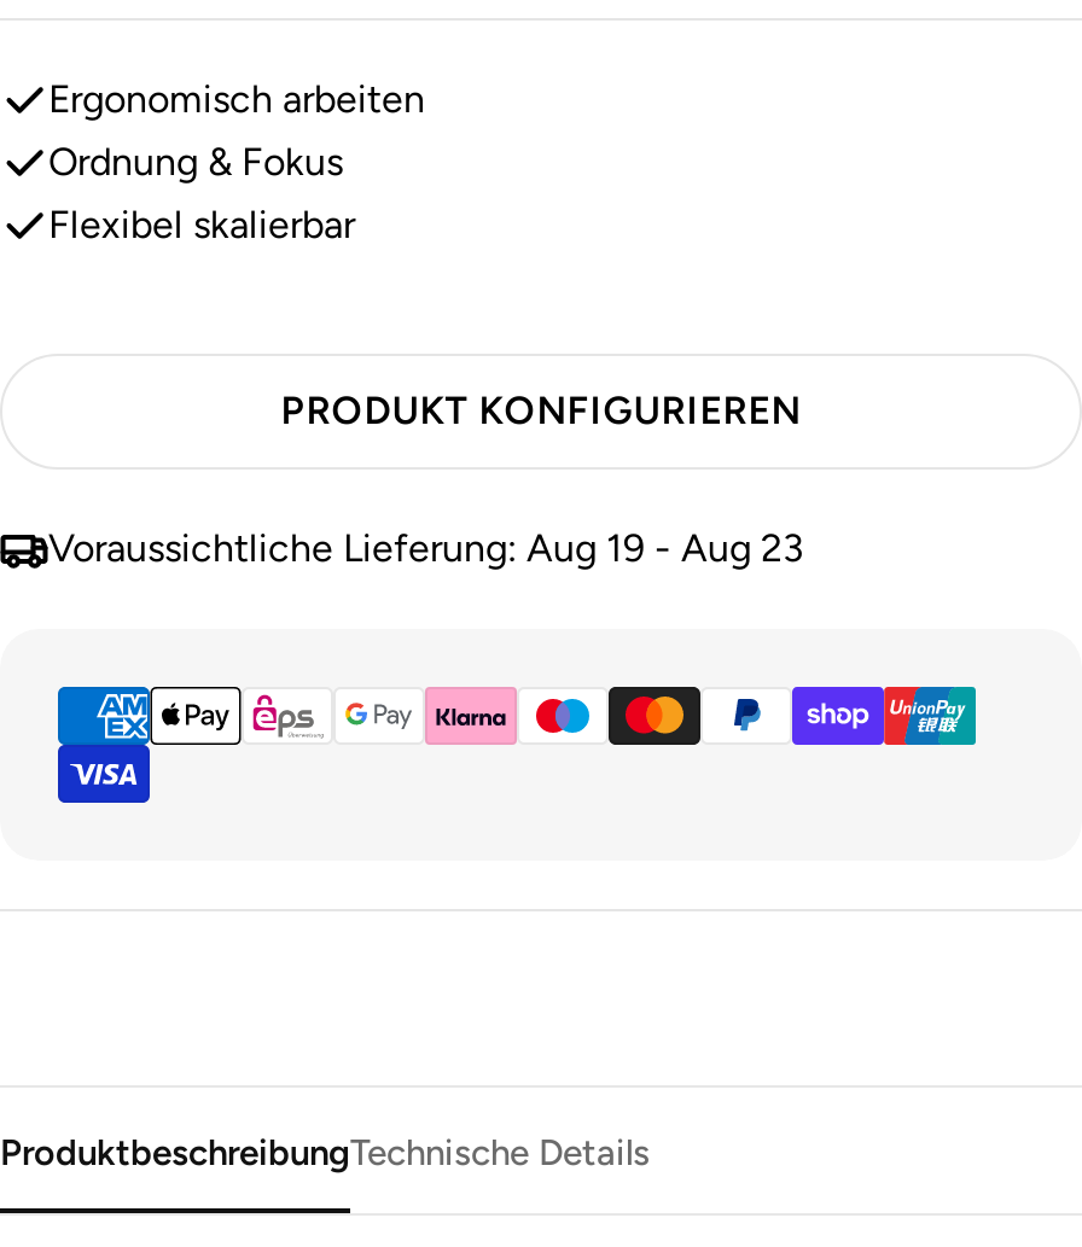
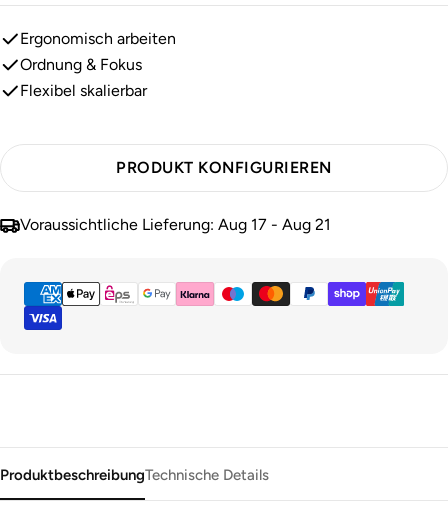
[48,524,804,570] Voraussichtliche Lieferung: Aug 19 - Aug 23 -> [20,214,331,233] Voraussichtliche Lieferung: Aug 17 - Aug 21

